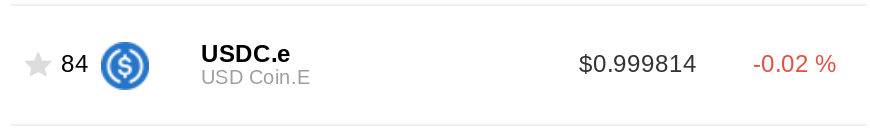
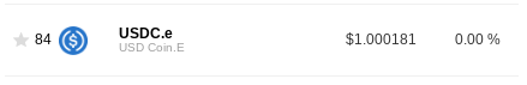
[579,51,697,79] $0.999814 -> [346,31,417,48] $1.000181
[753,51,837,79] -0.02 % -> [455,31,501,48] 0.00 %

